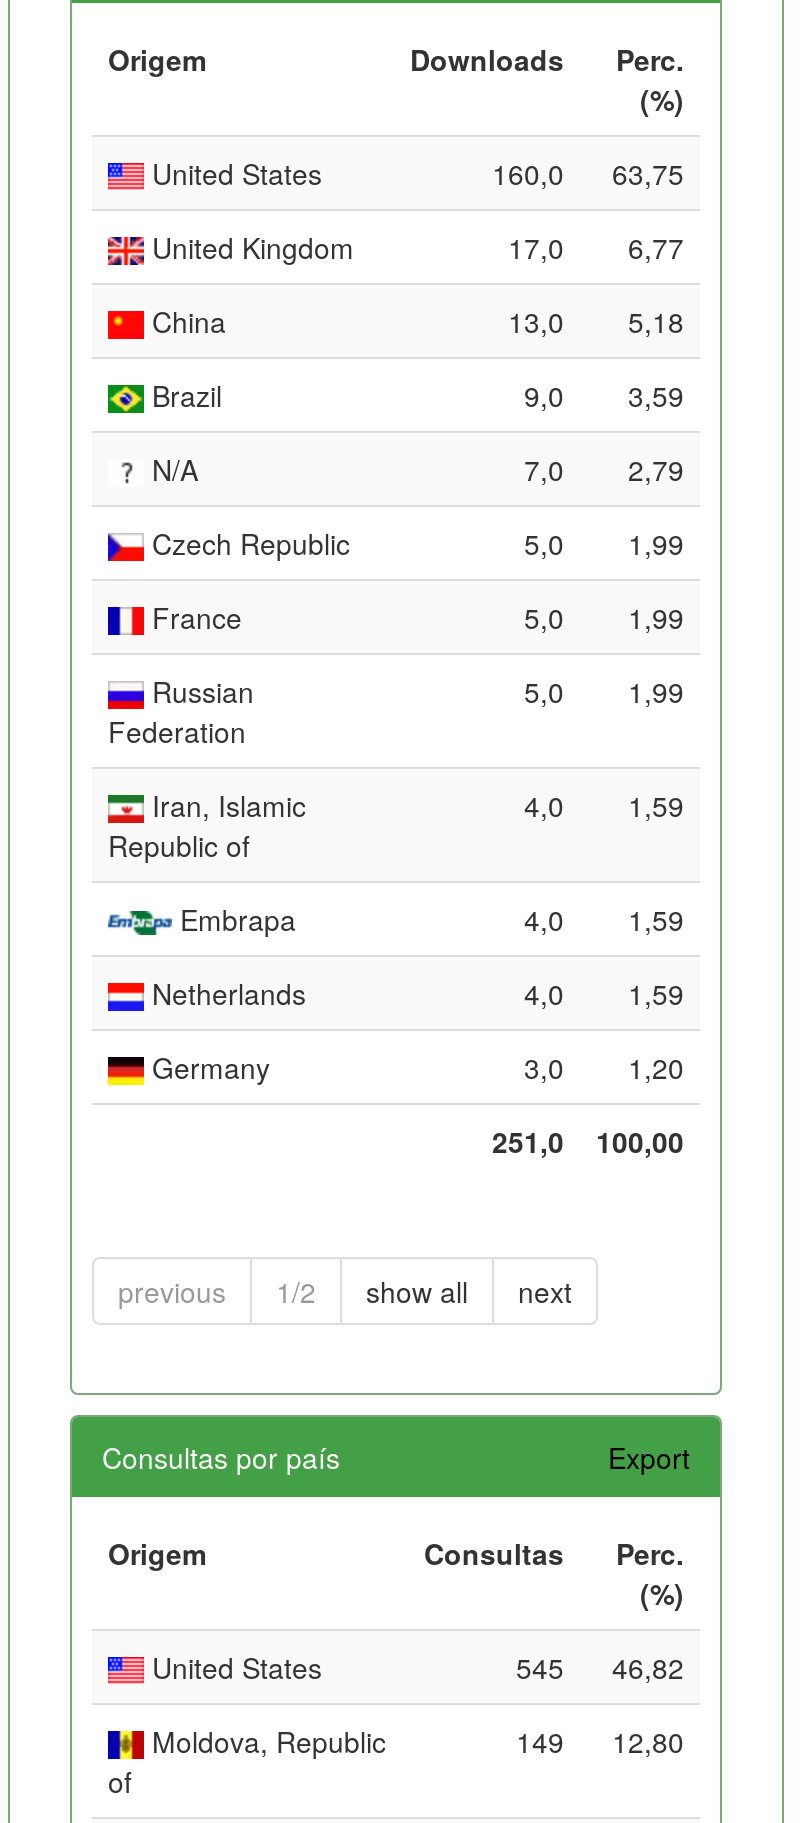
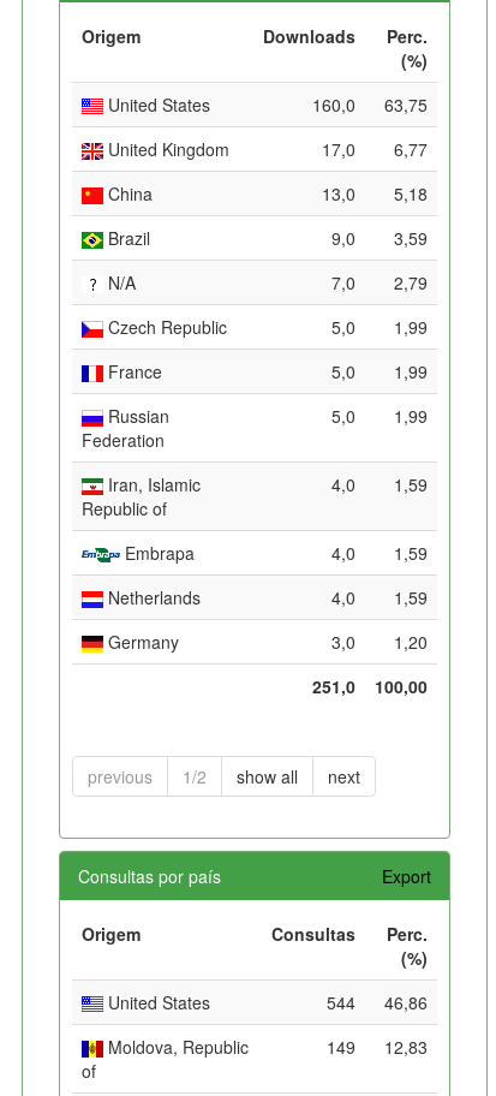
[516,1646,564,1686] 545 -> [327,990,355,1014] 544
[612,1646,684,1686] 46,82 -> [384,990,428,1014] 46,86
[516,1720,684,1760] 149 12,80 -> [327,1034,428,1058] 149 12,83

